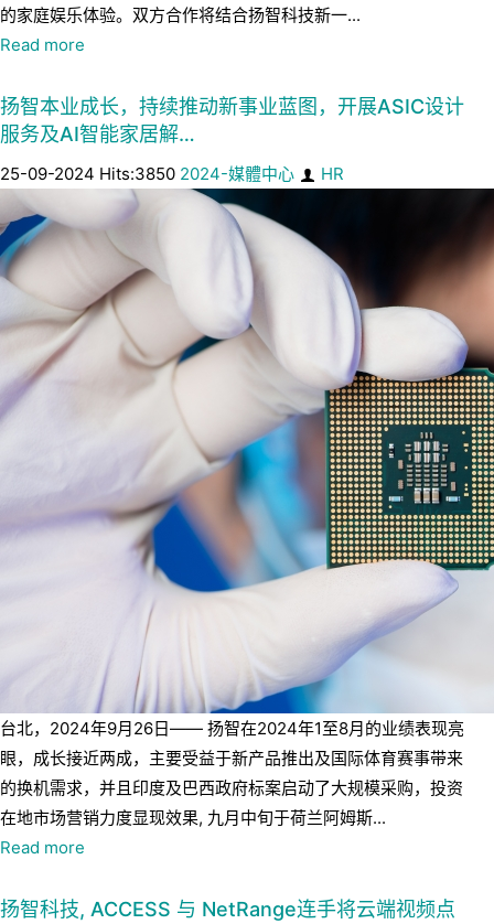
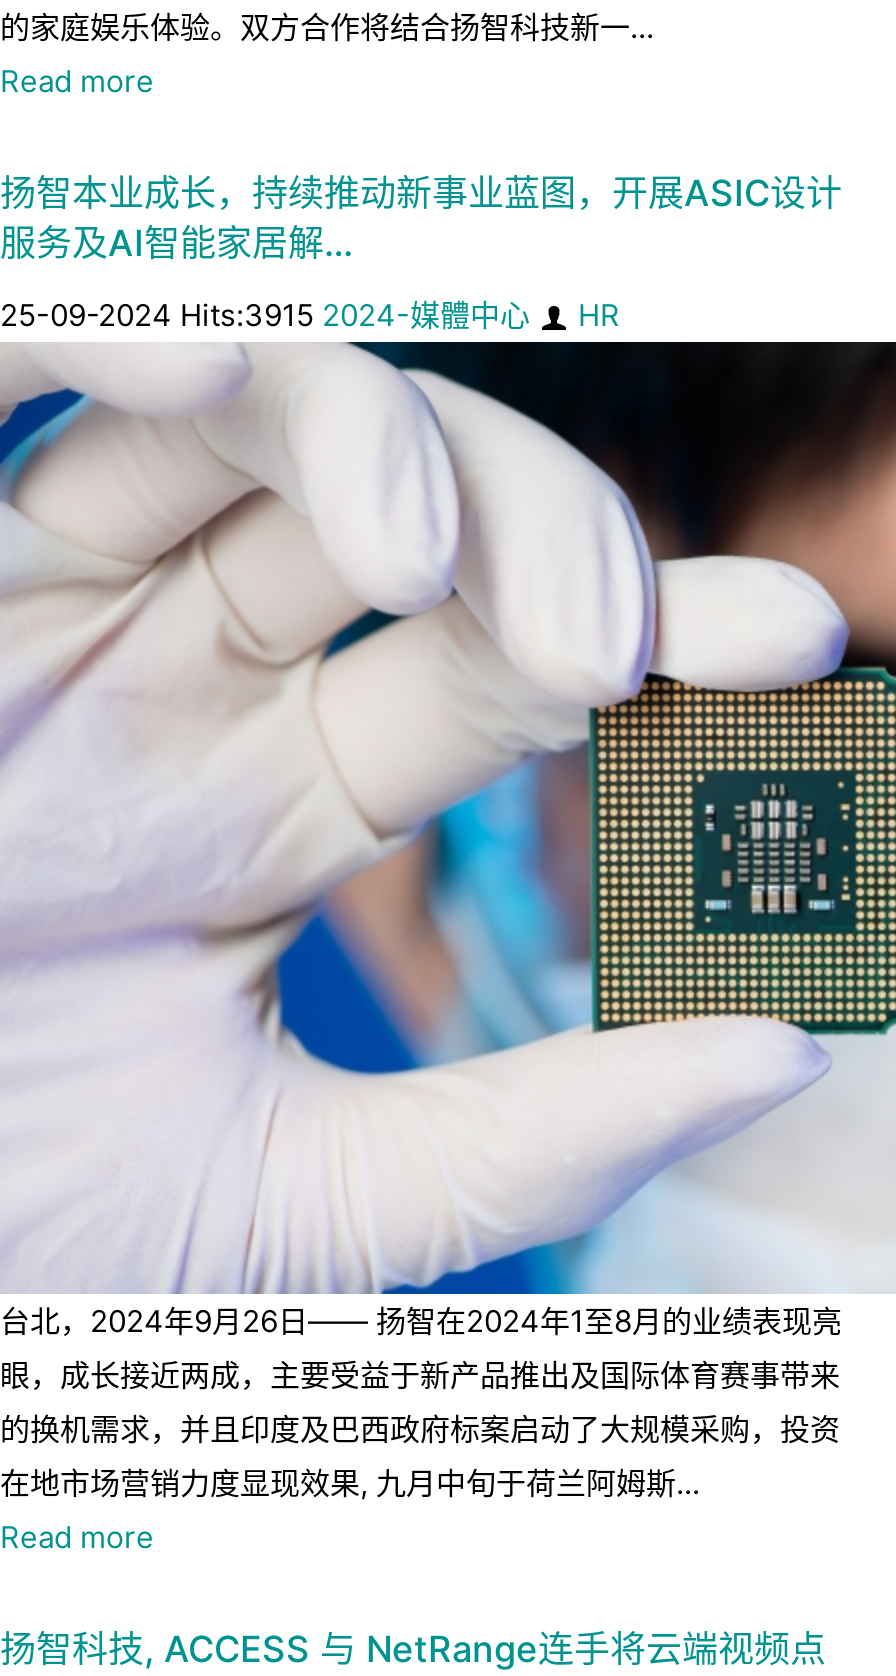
[0,163,294,184] 25-09-2024 Hits:3850 2024-媒體中心 -> [0,296,530,334] 25-09-2024 Hits:3915 2024-媒體中心

